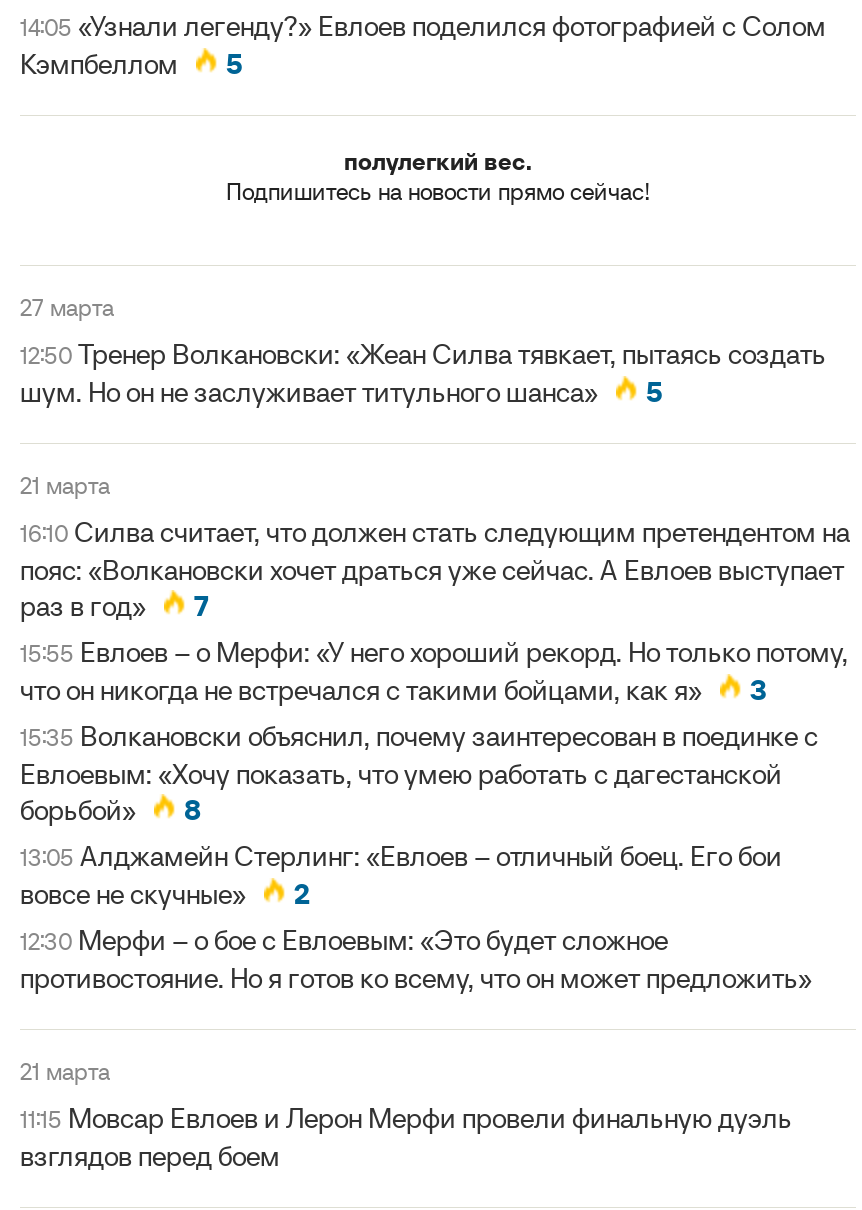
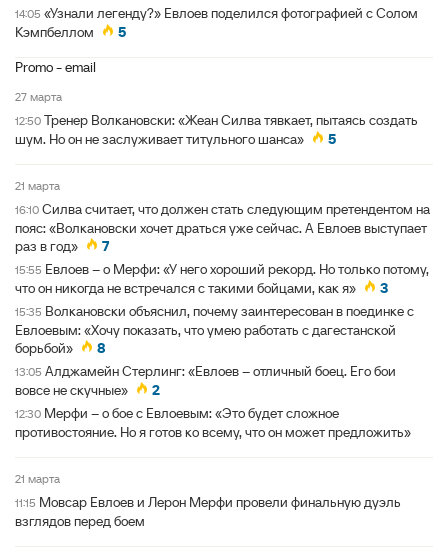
[226,146,650,206] полулегкий вес. | Подпишитесь на новости прямо сейчас! -> [15,58,96,76] Promo - email

